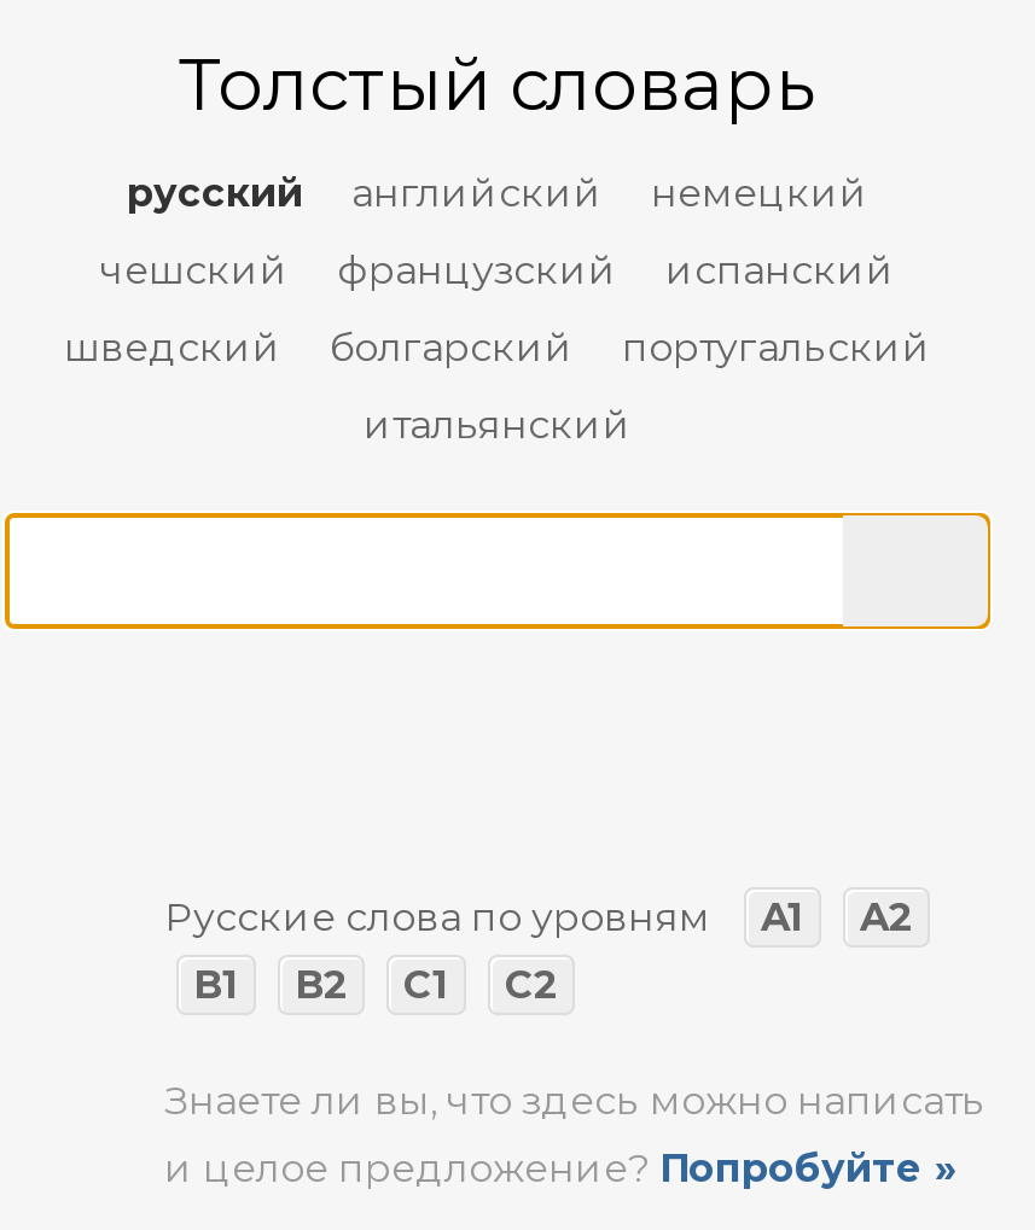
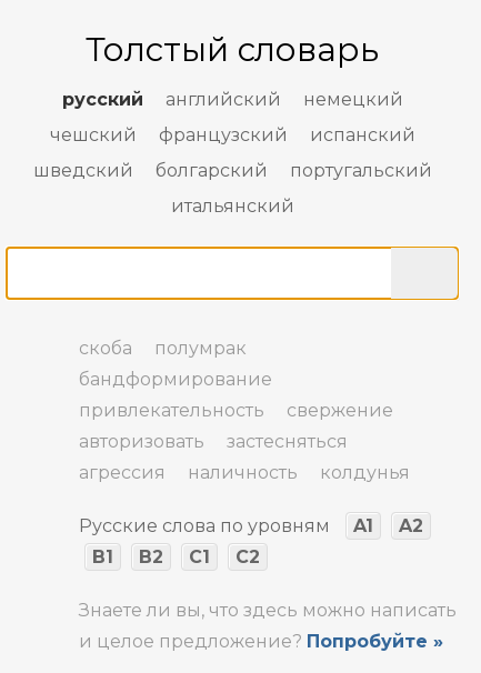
none -> [79,338,410,483] скоба | полумрак | бандформирование | привлекательность | свержение | авторизовать | застесняться | агрессия | наличность | колдунья

